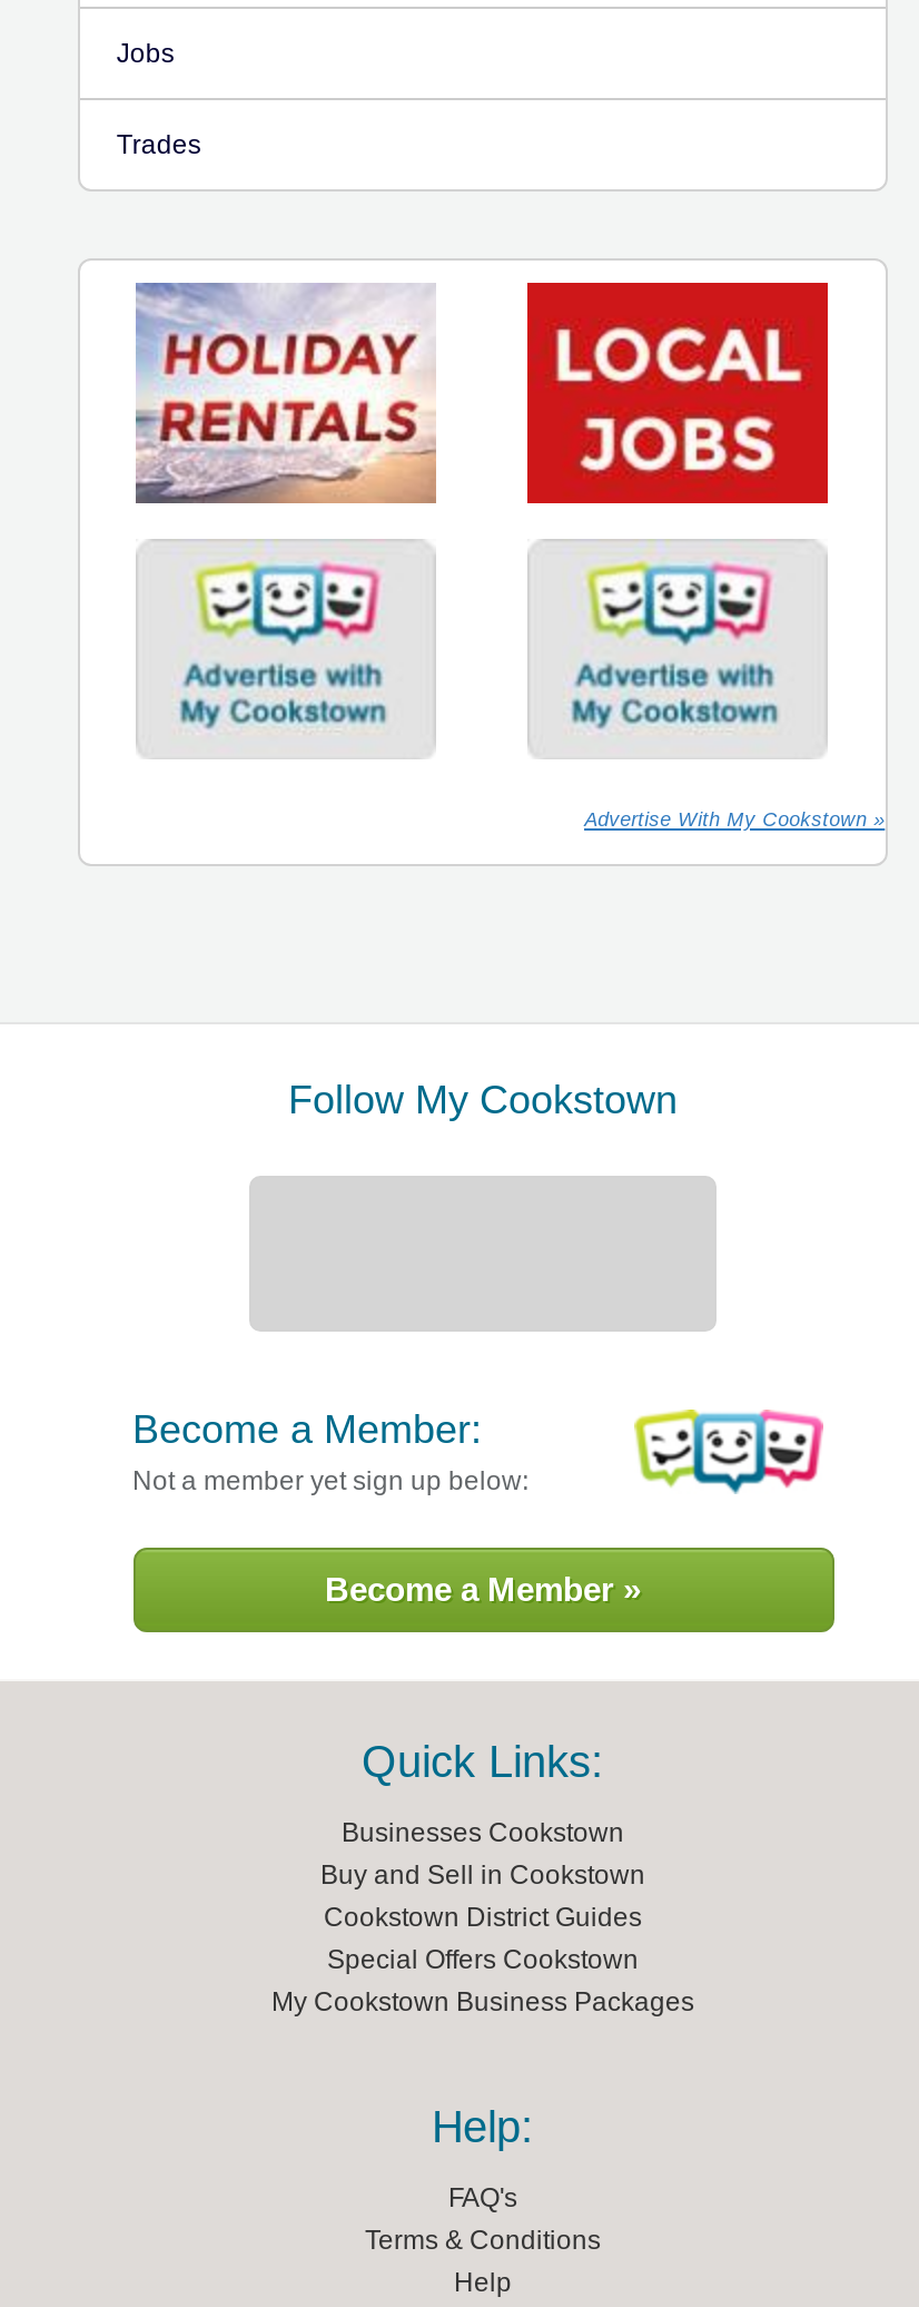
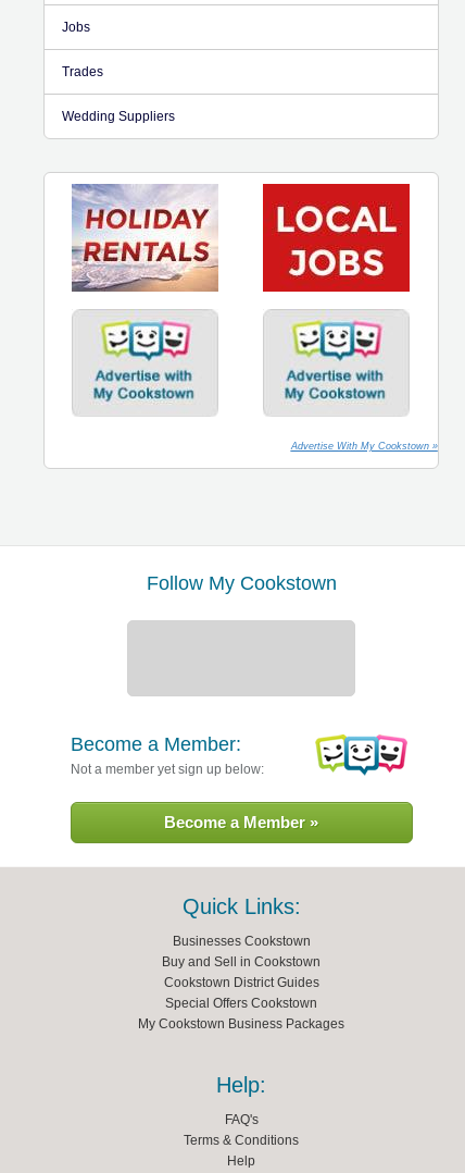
none -> [62,109,175,124] Wedding Suppliers

